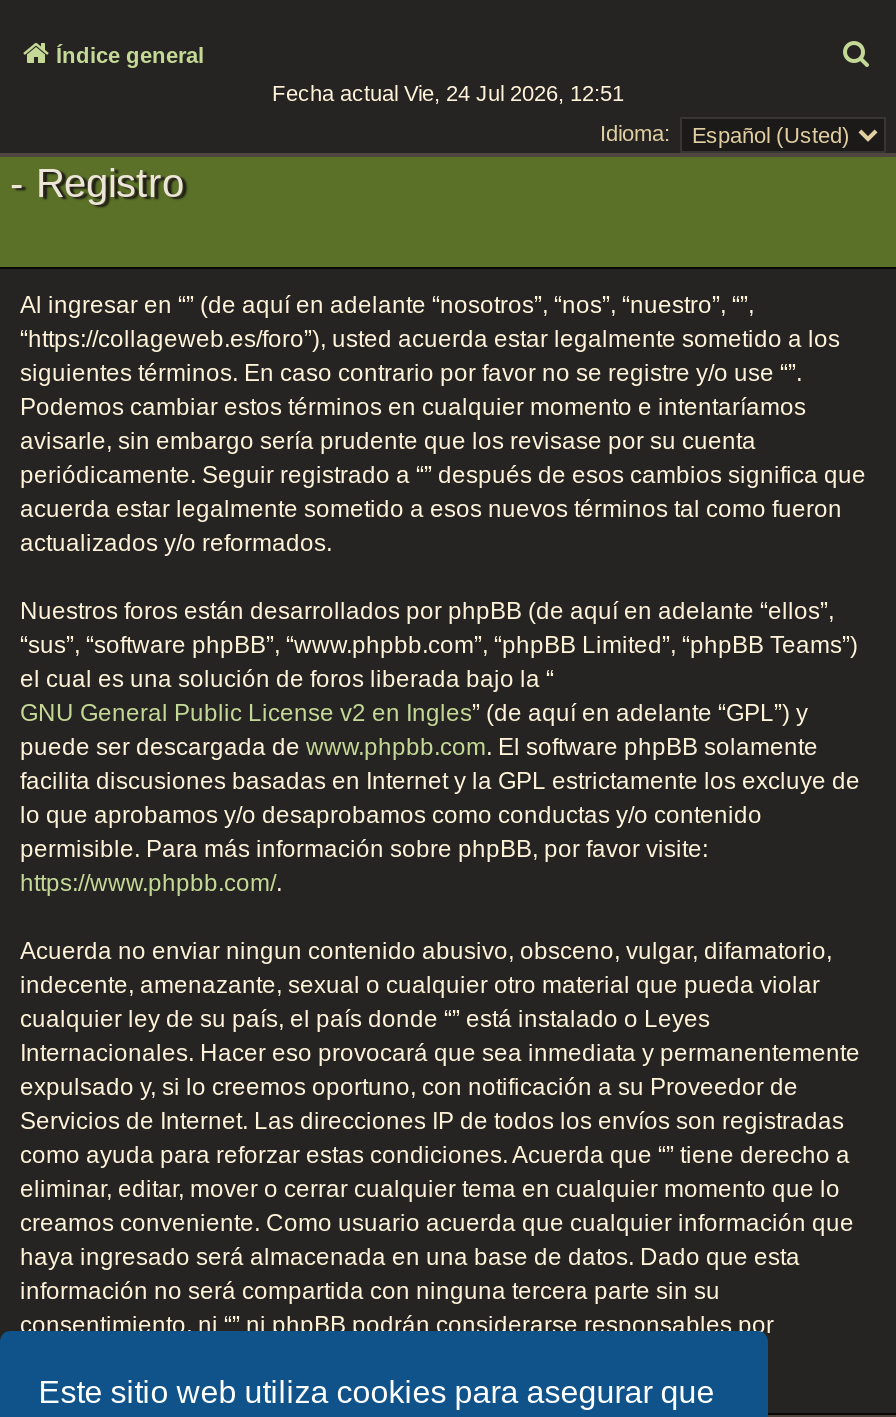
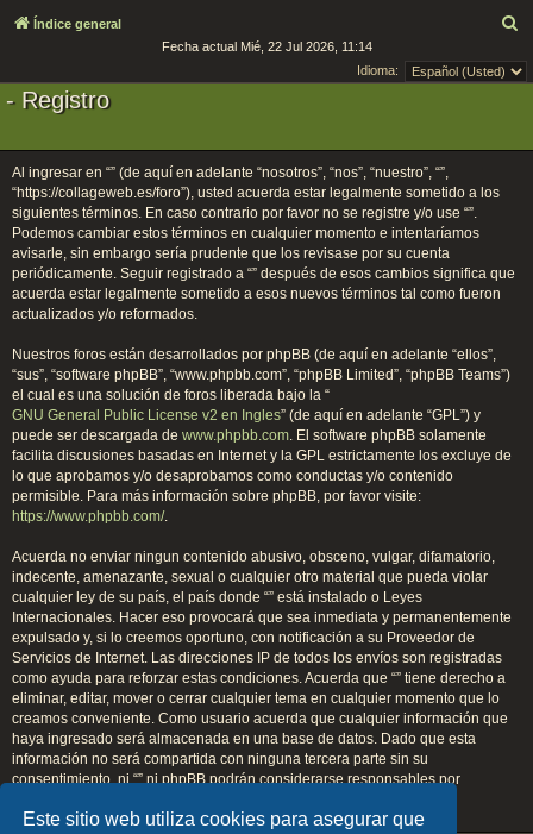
[272,81,624,105] Fecha actual Vie, 24 Jul 2026, 12:51 -> [161,39,372,54] Fecha actual Mié, 22 Jul 2026, 11:14

